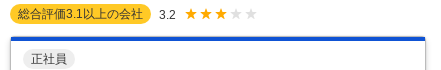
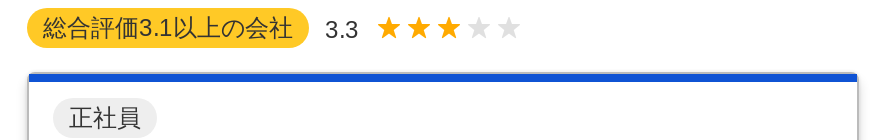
[18,7,176,21] 総合評価3.1以上の会社 3.2 -> [43,14,359,43] 総合評価3.1以上の会社 3.3

